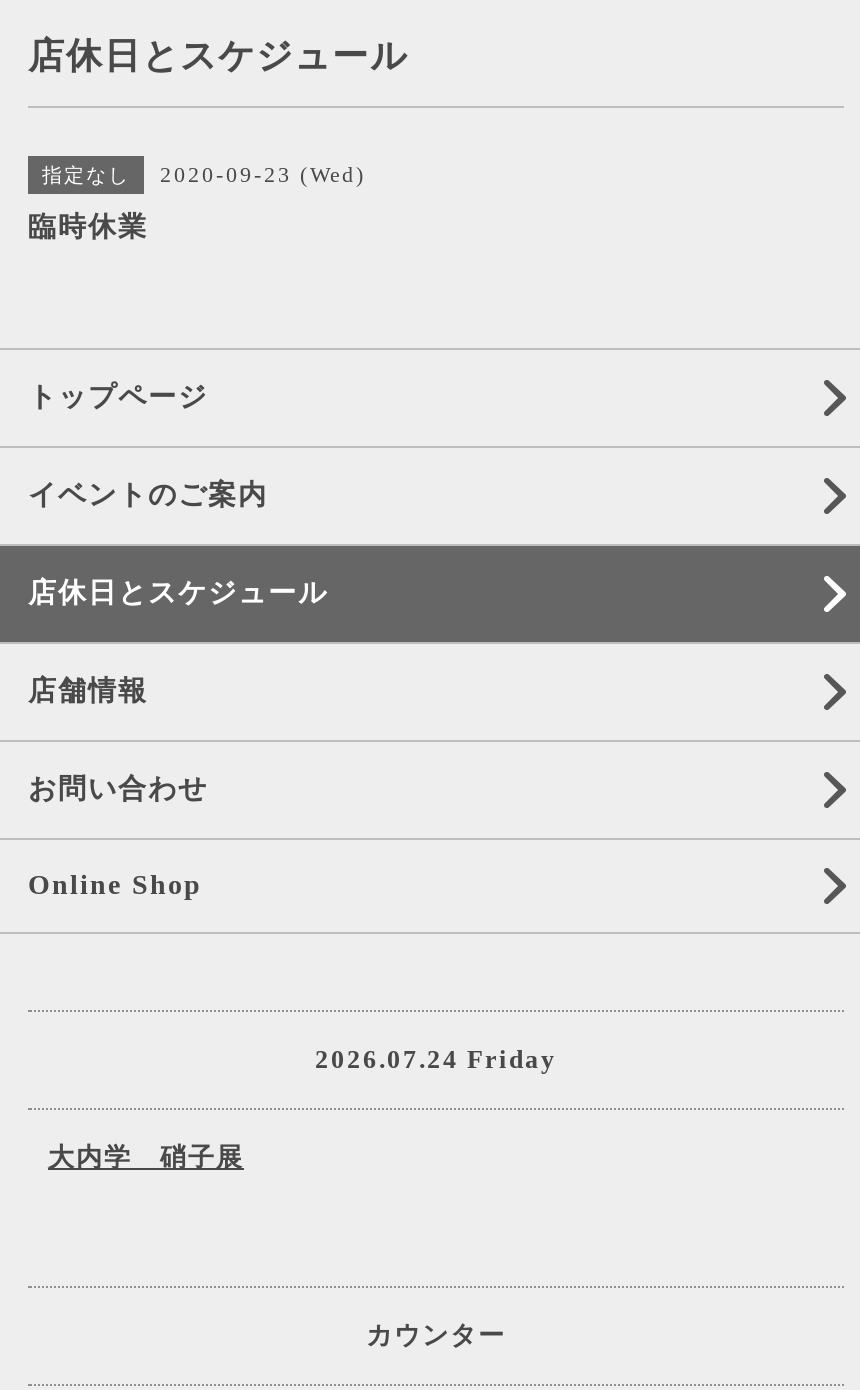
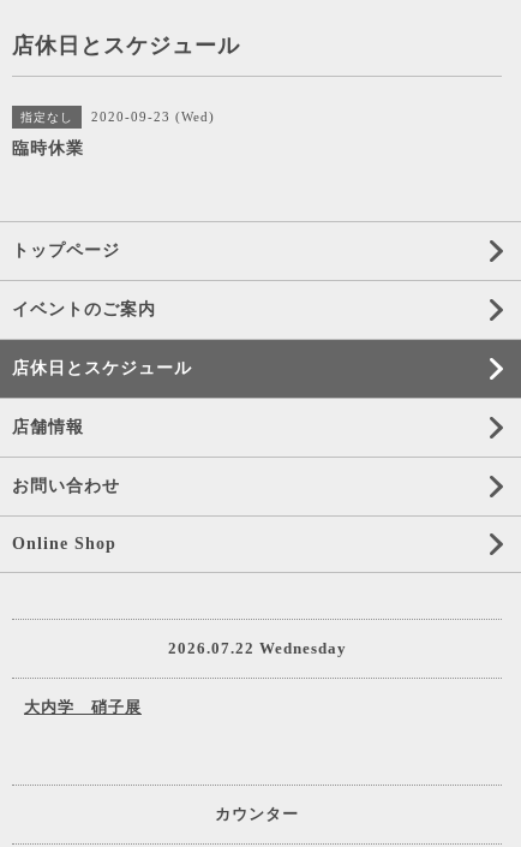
[315,1044,557,1074] 2026.07.24 Friday -> [167,639,346,657] 2026.07.22 Wednesday

